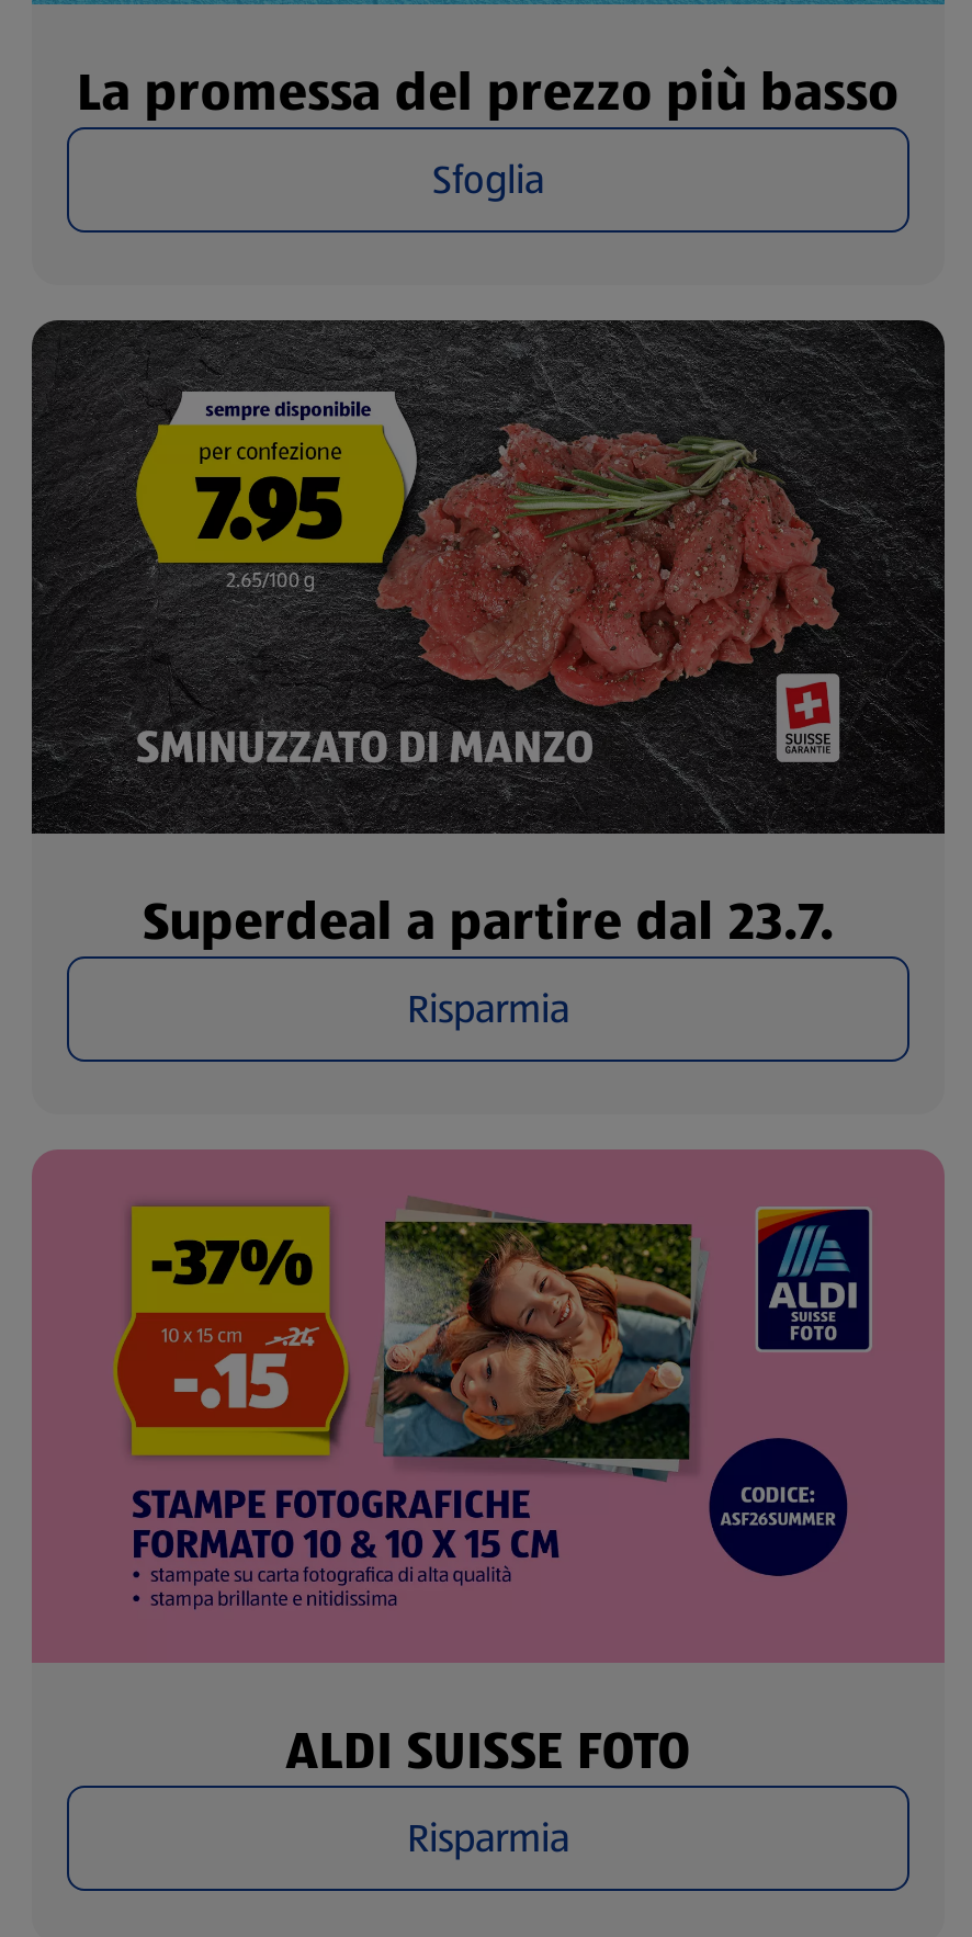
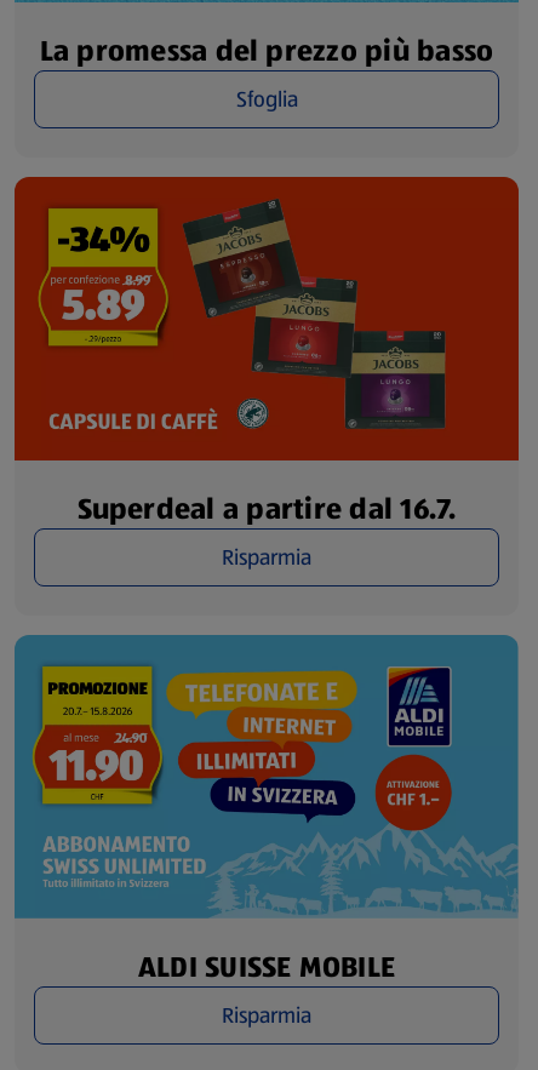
[30,318,947,959] [image] | Superdeal a partire dal 23.7. -> [13,176,520,530] [image] | Superdeal a partire dal 16.7.
[32,1149,945,1789] [image] | ALDI SUISSE FOTO -> [13,634,520,988] [image] | ALDI SUISSE MOBILE

